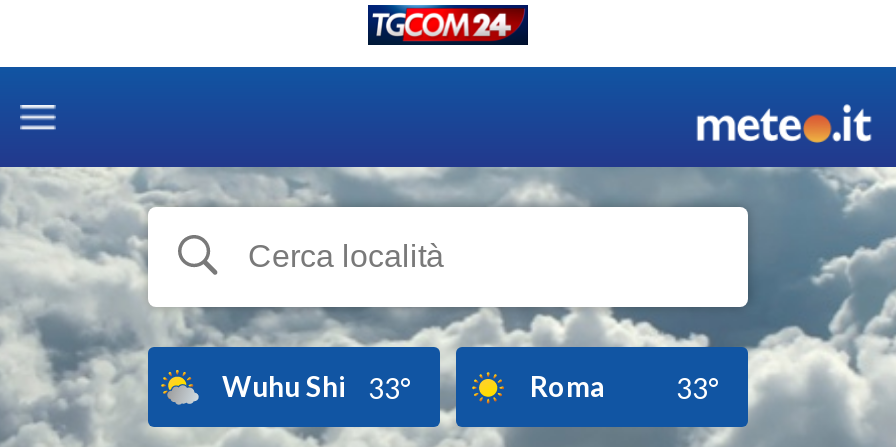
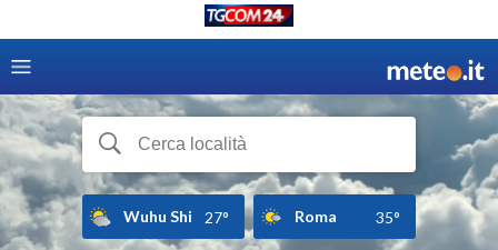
[222,368,412,404] Wuhu Shi 33° -> [123,206,229,226] Wuhu Shi 27°
[676,370,720,404] 33° -> [376,207,400,226] 35°

